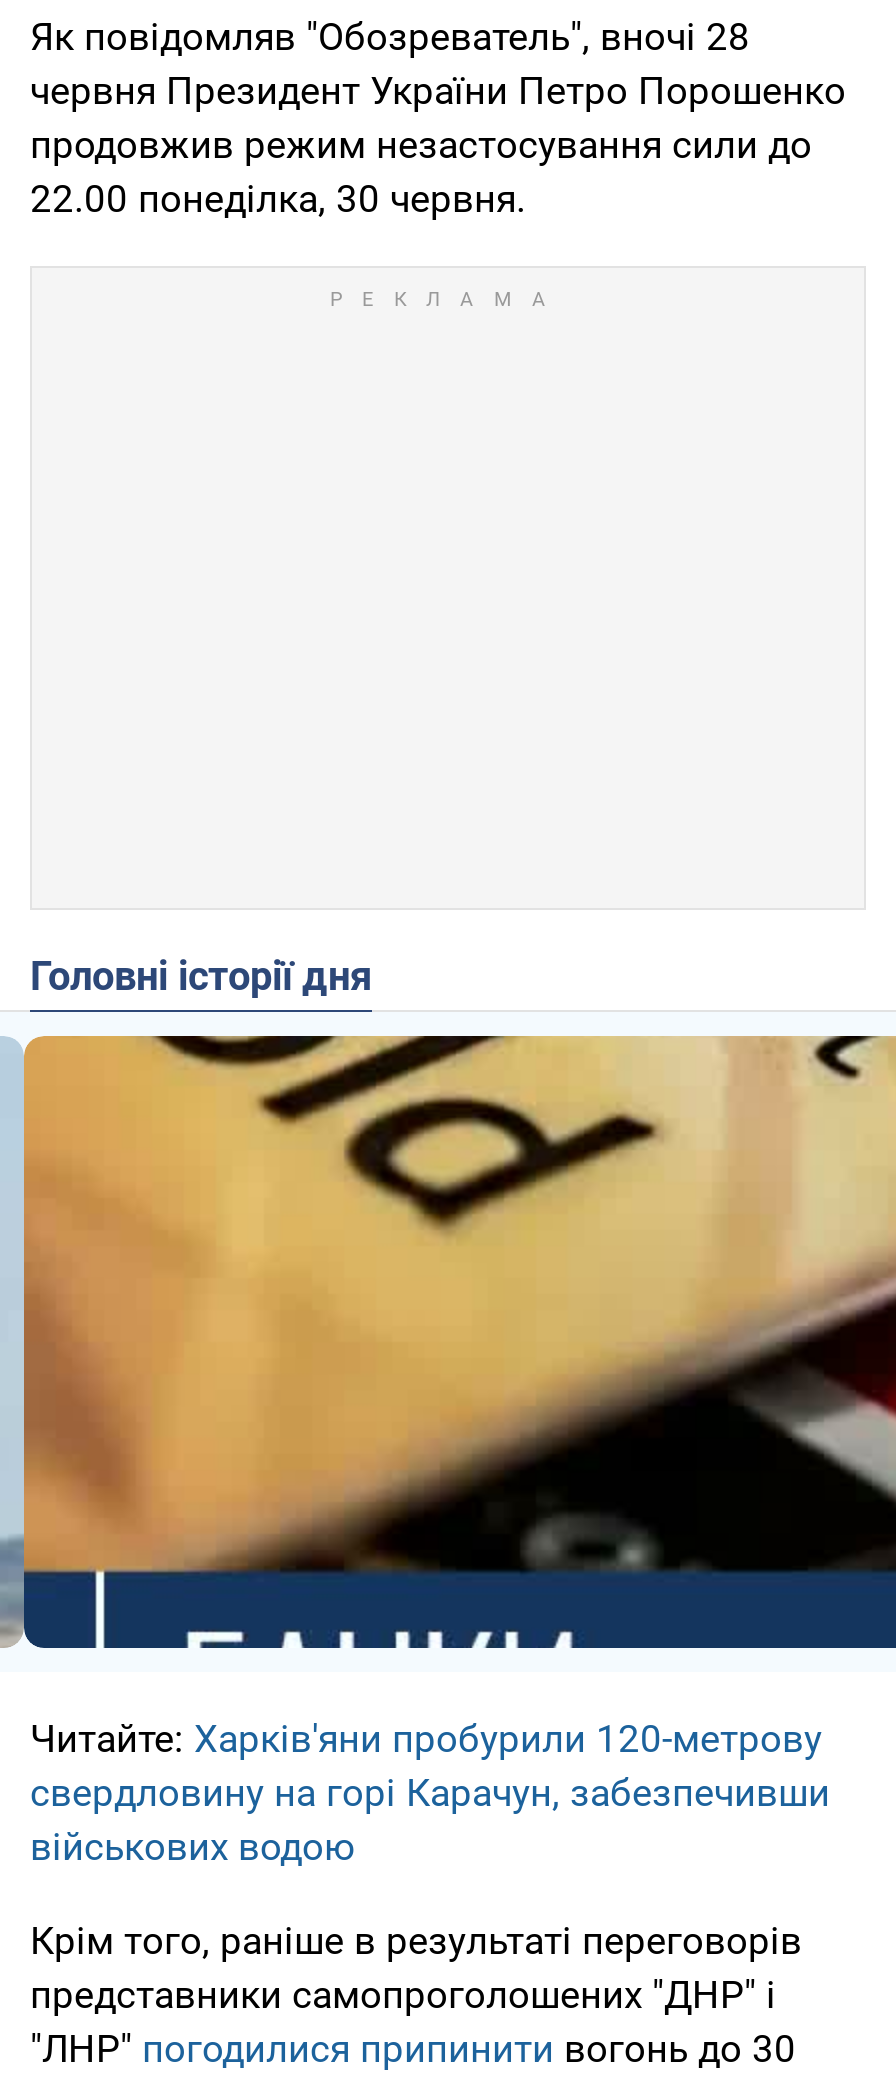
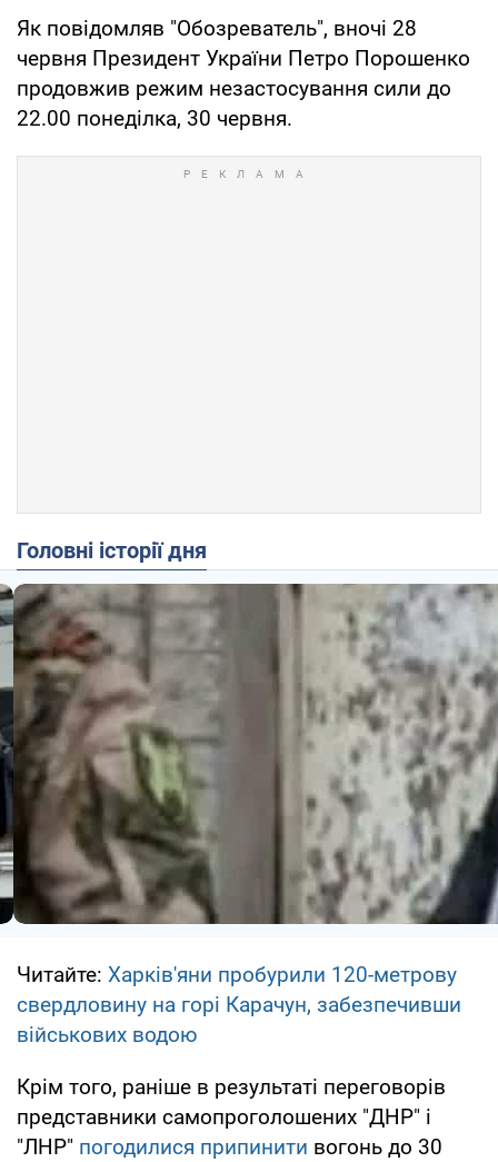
[6,1034,890,1650] [image] -> [3,583,495,925] [image]

